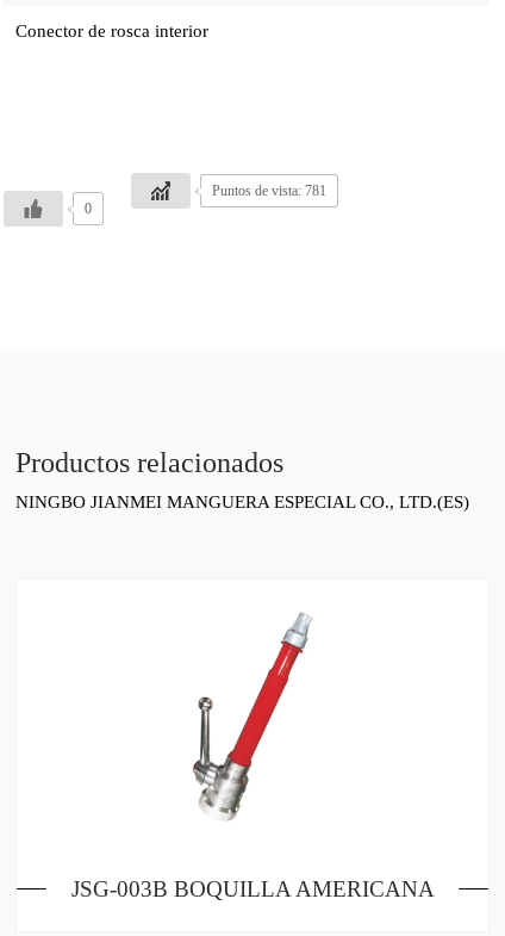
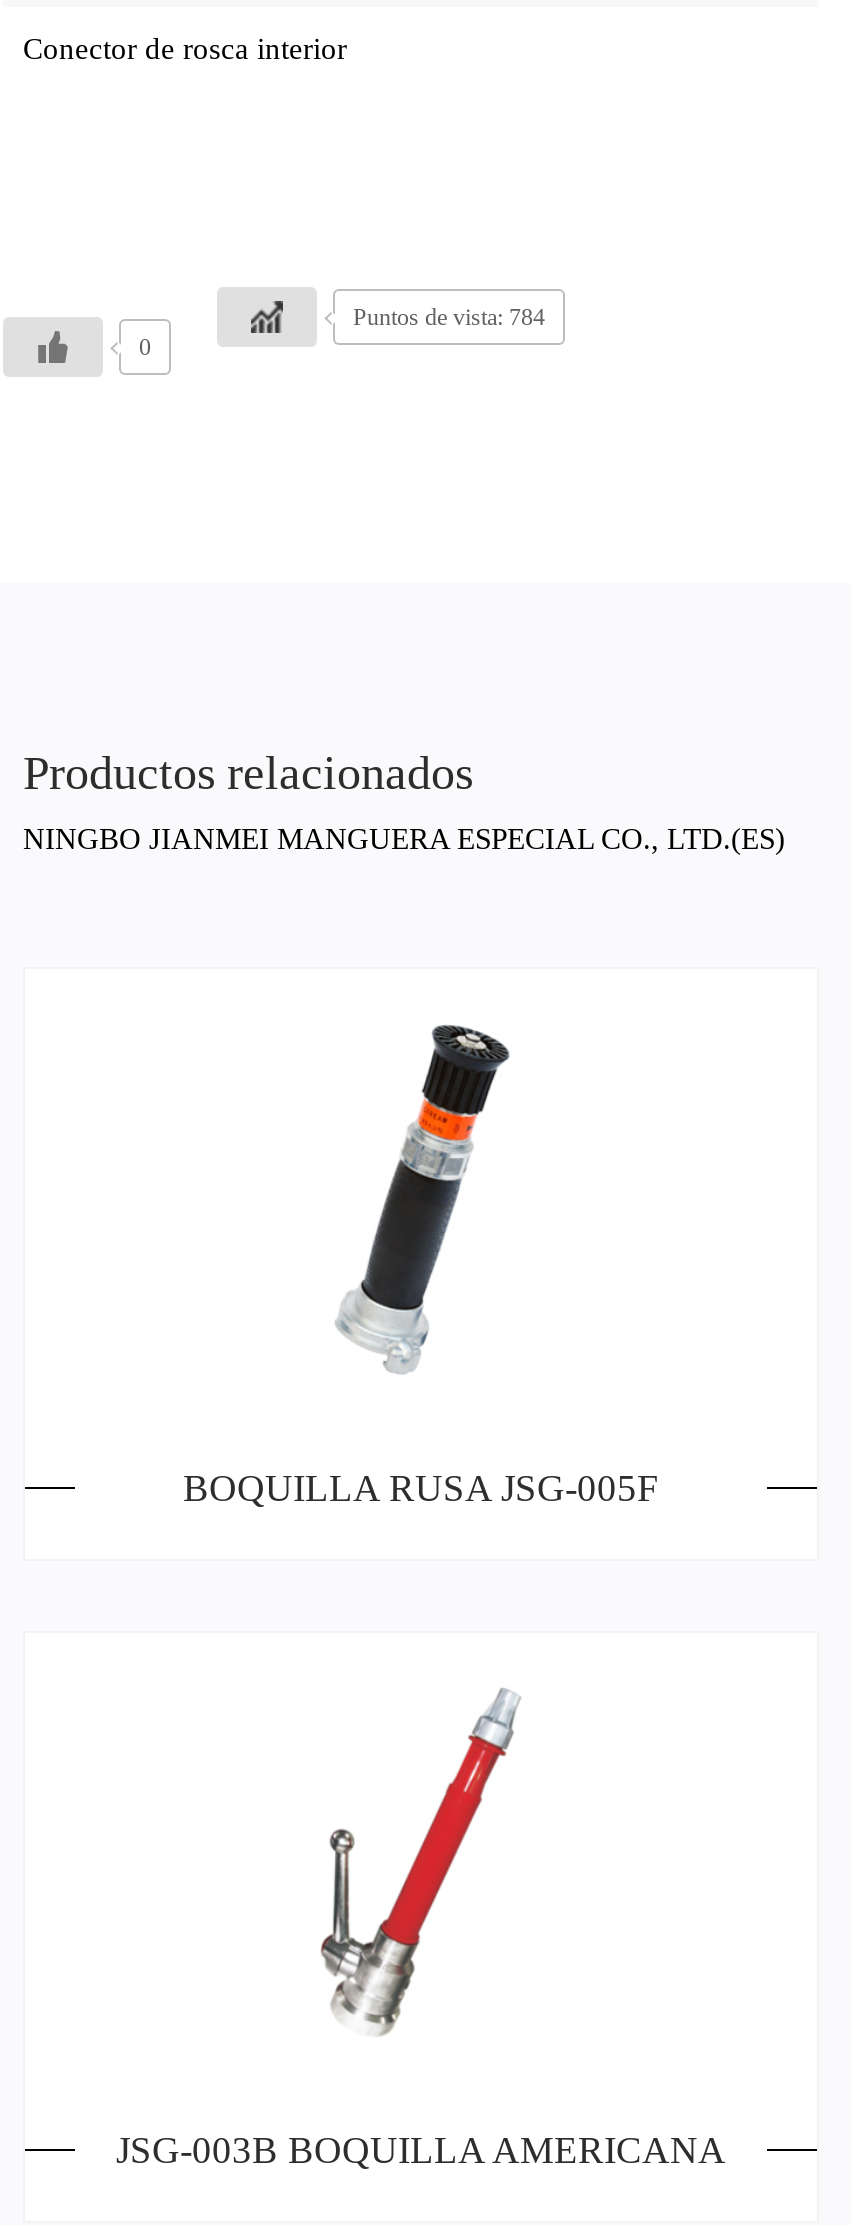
[212,182,326,200] Puntos de vista: 781 -> [353,302,545,332] Puntos de vista: 784
none -> [183,1462,659,1508] BOQUILLA RUSA JSG-005F
none -> [337,1023,511,1375] [image]

